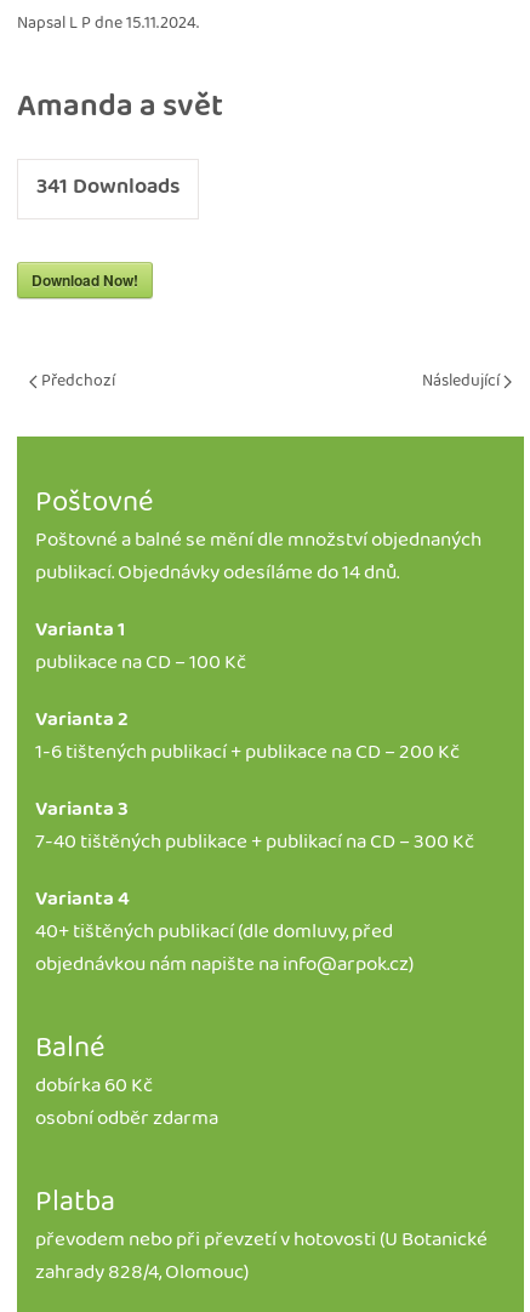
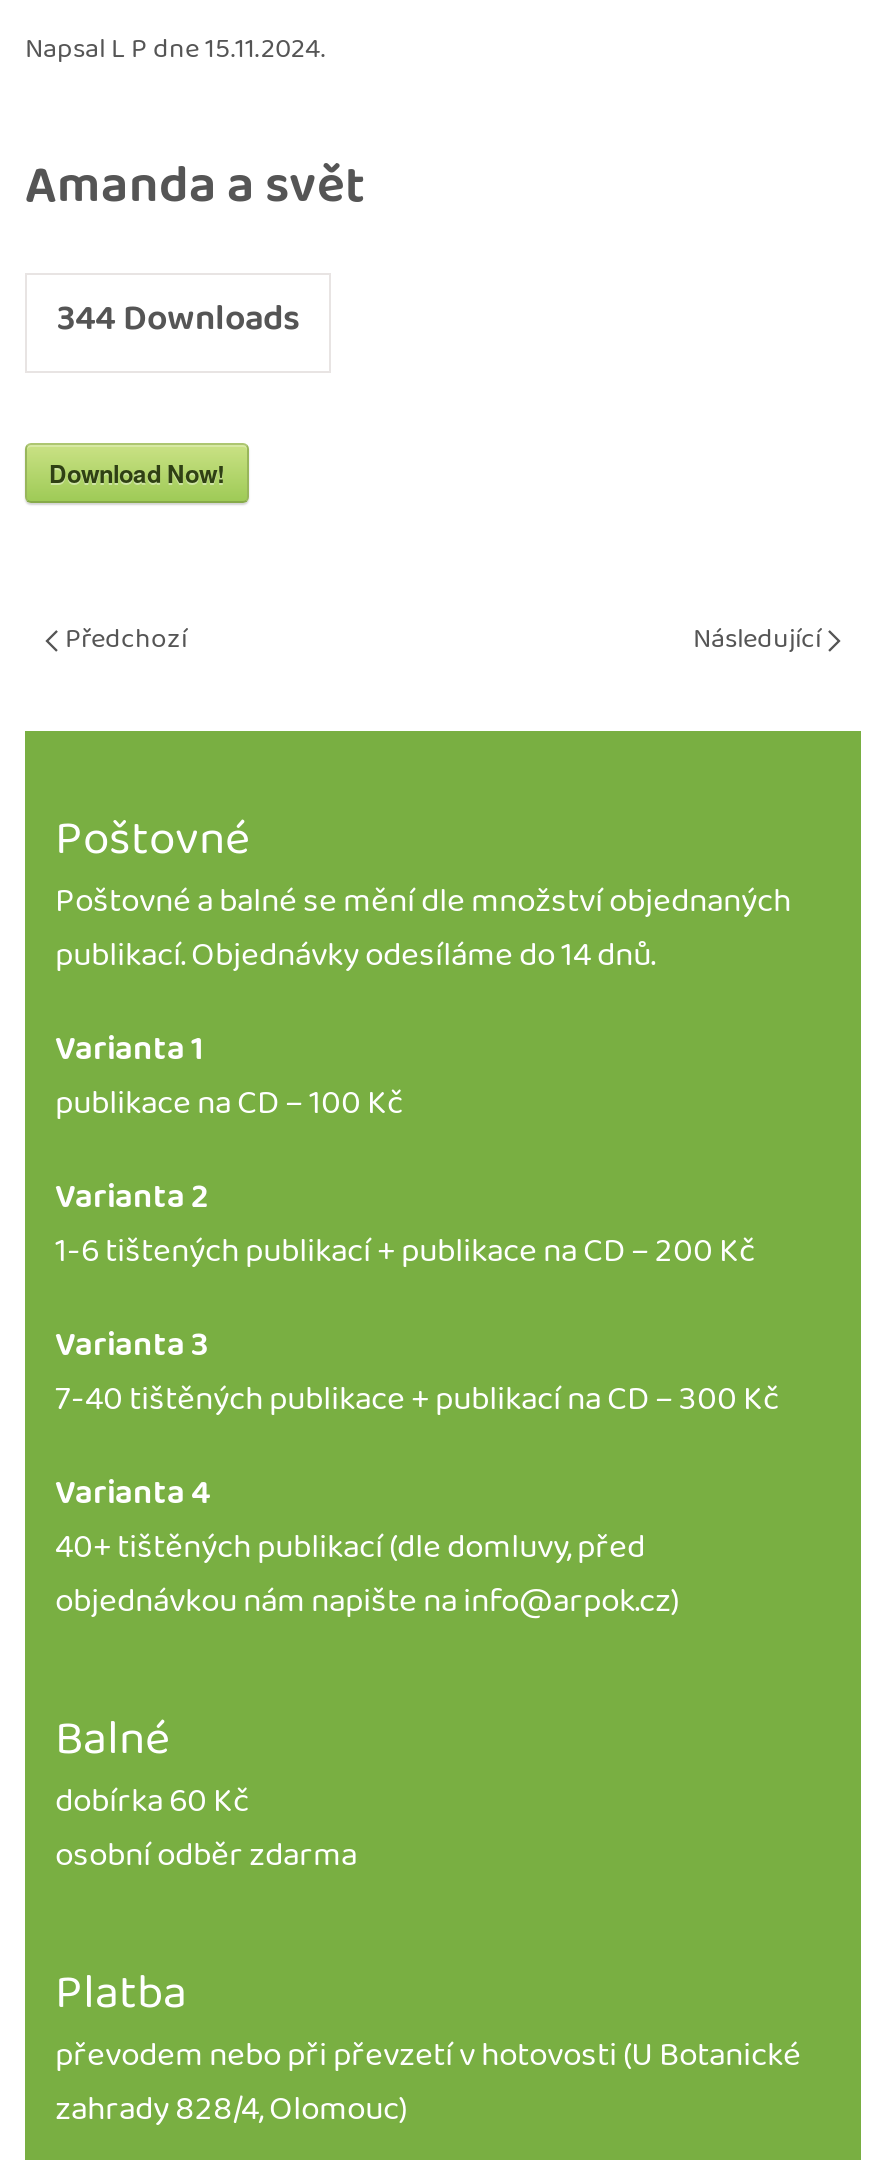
[36,170,179,207] 341 Downloads -> [57,291,299,353] 344 Downloads

